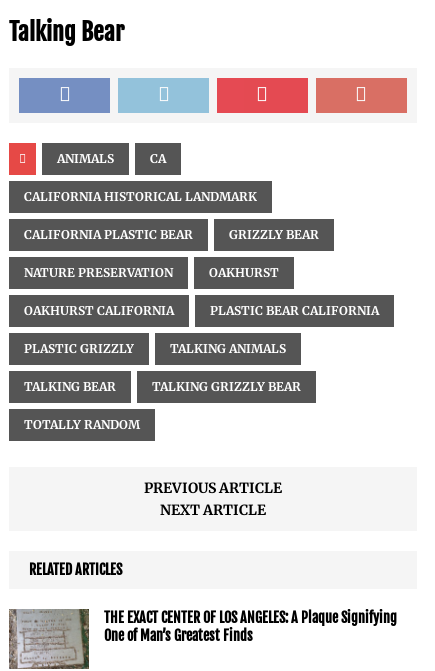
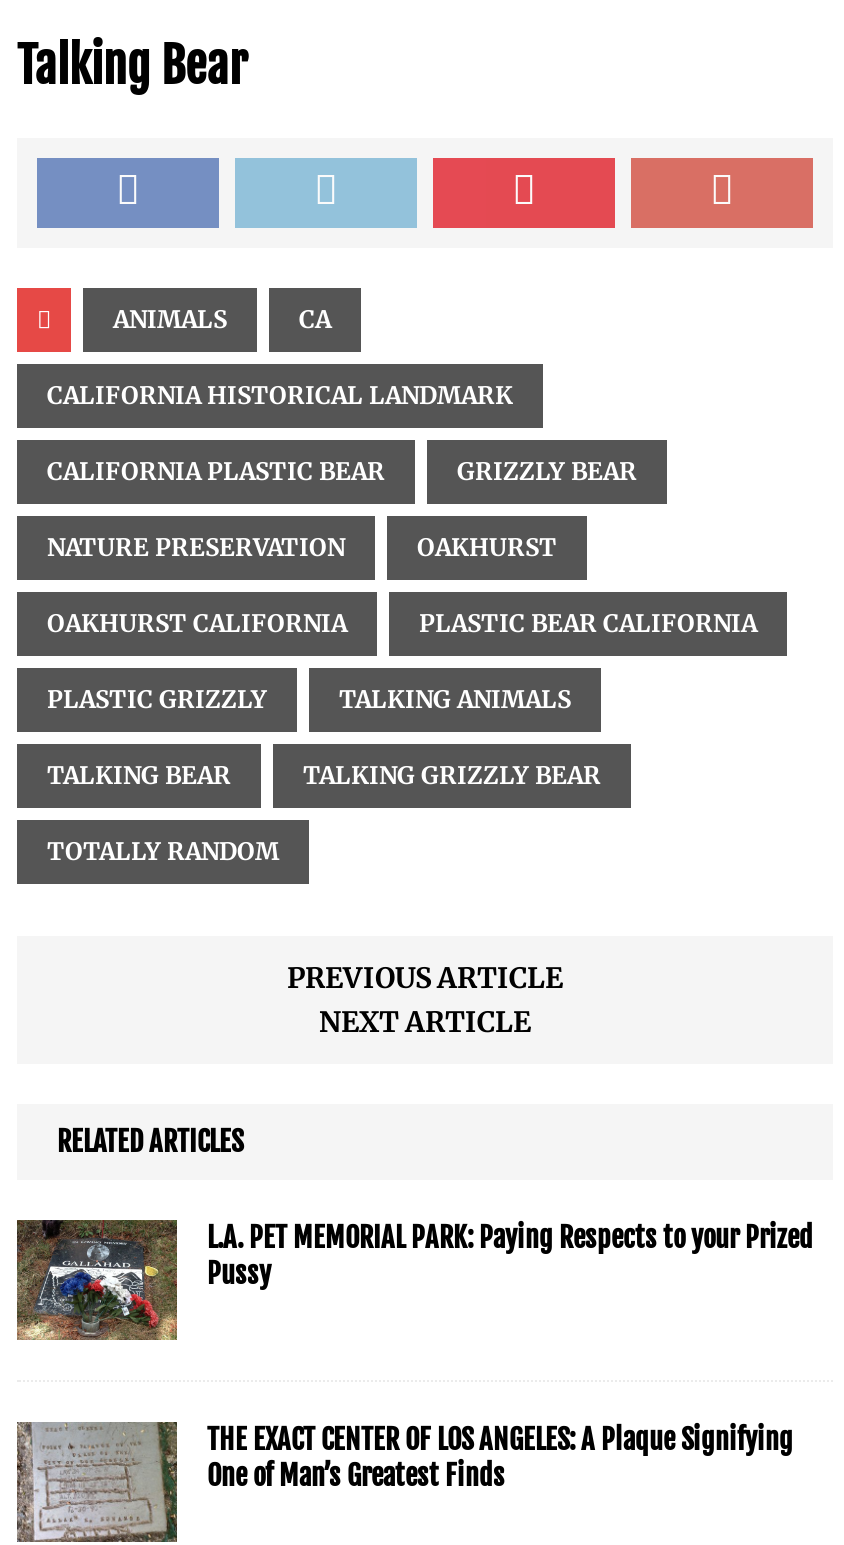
none -> [17,1218,813,1342] [image] | L.A. PET MEMORIAL PARK: Paying Respects to your Prized | Pussy

